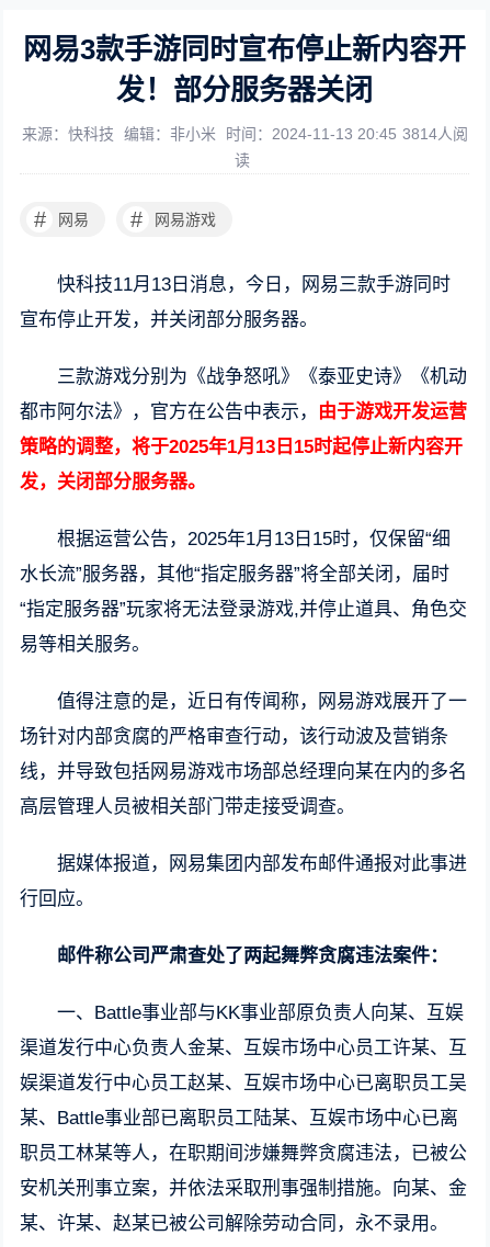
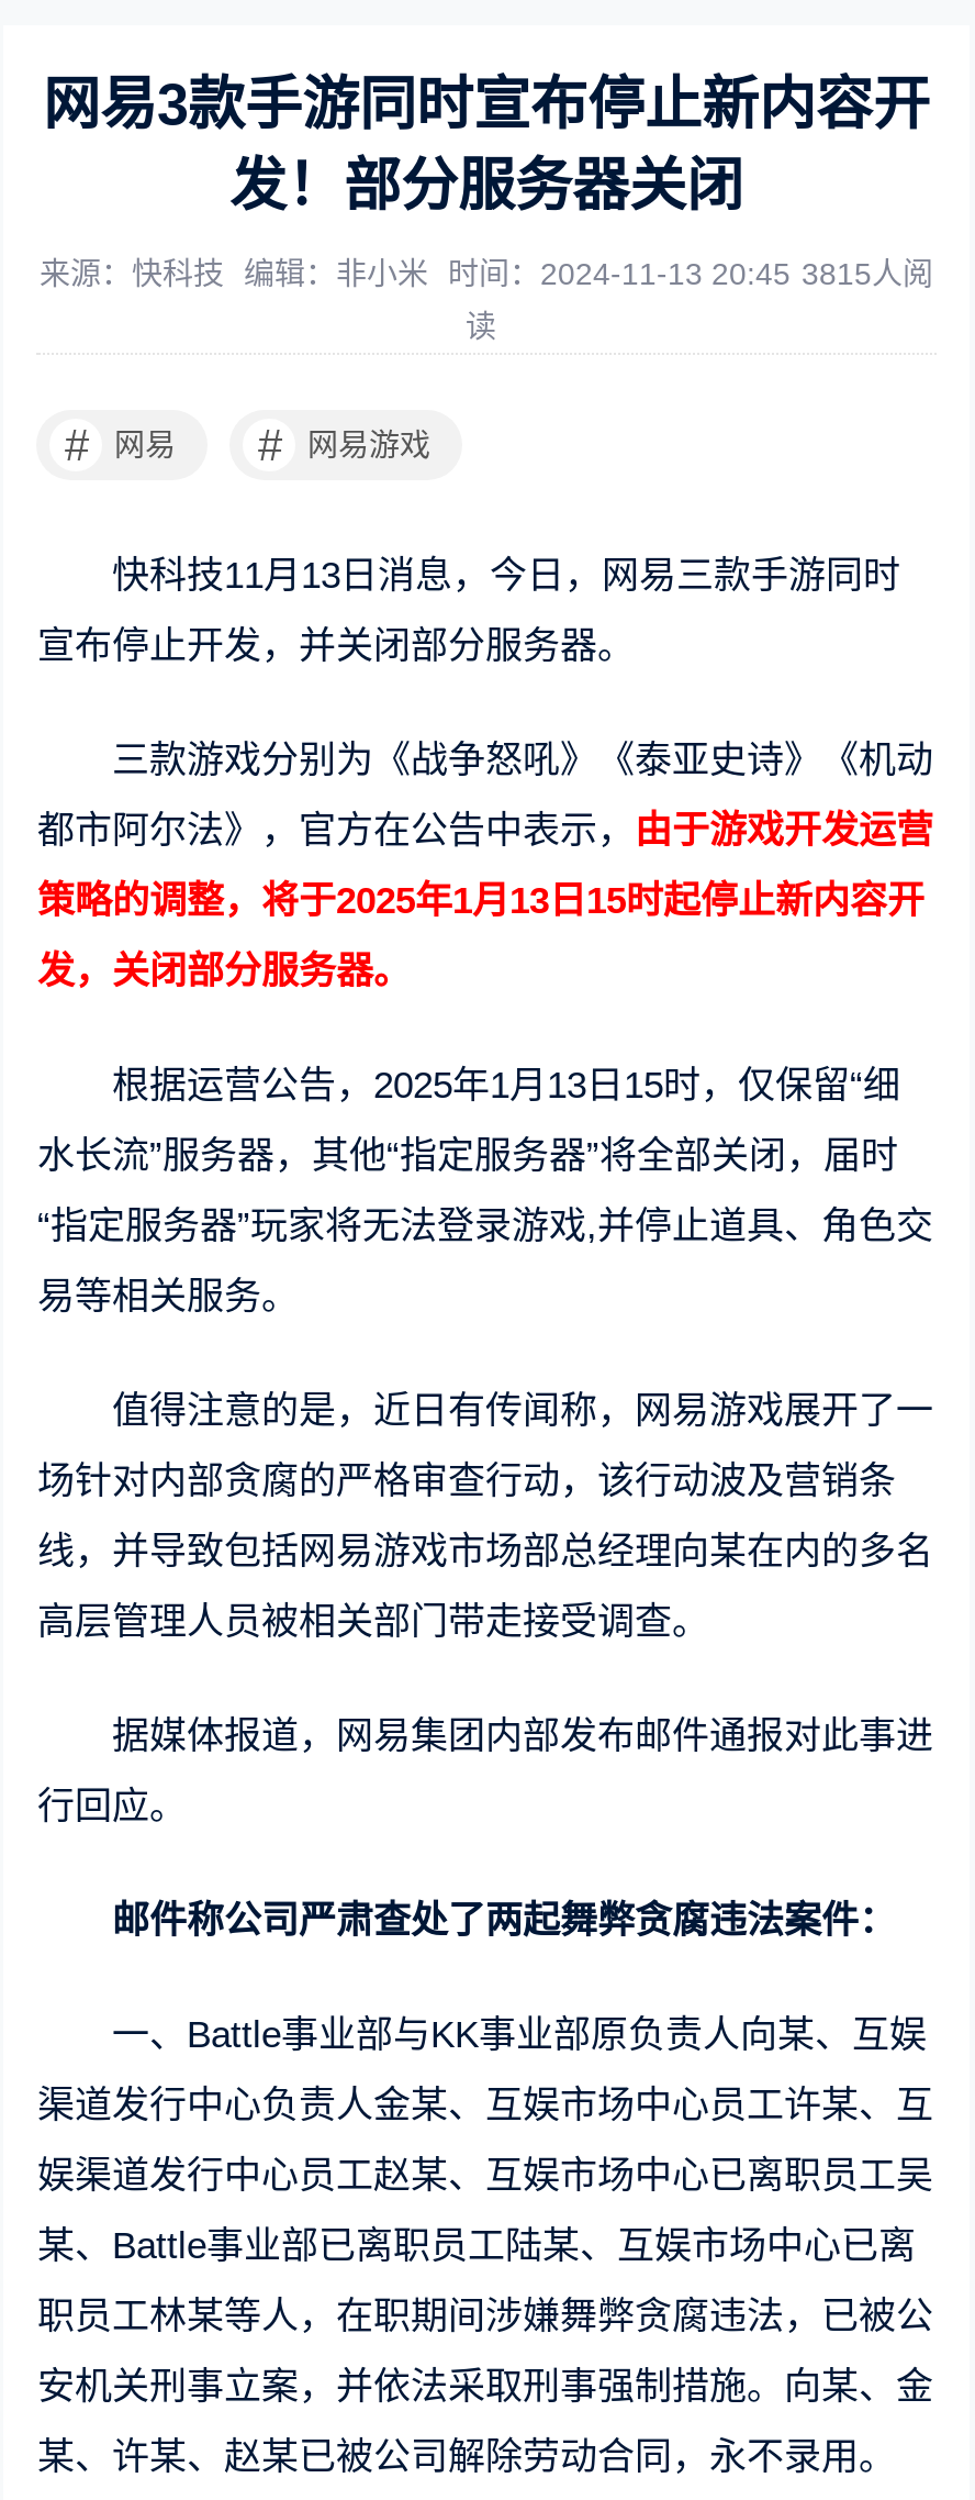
[21,125,468,143] 来源：快科技 编辑：非小米 时间：2024-11-13 20:45 3814人阅 -> [40,256,933,291] 来源：快科技 编辑：非小米 时间：2024-11-13 20:45 3815人阅

